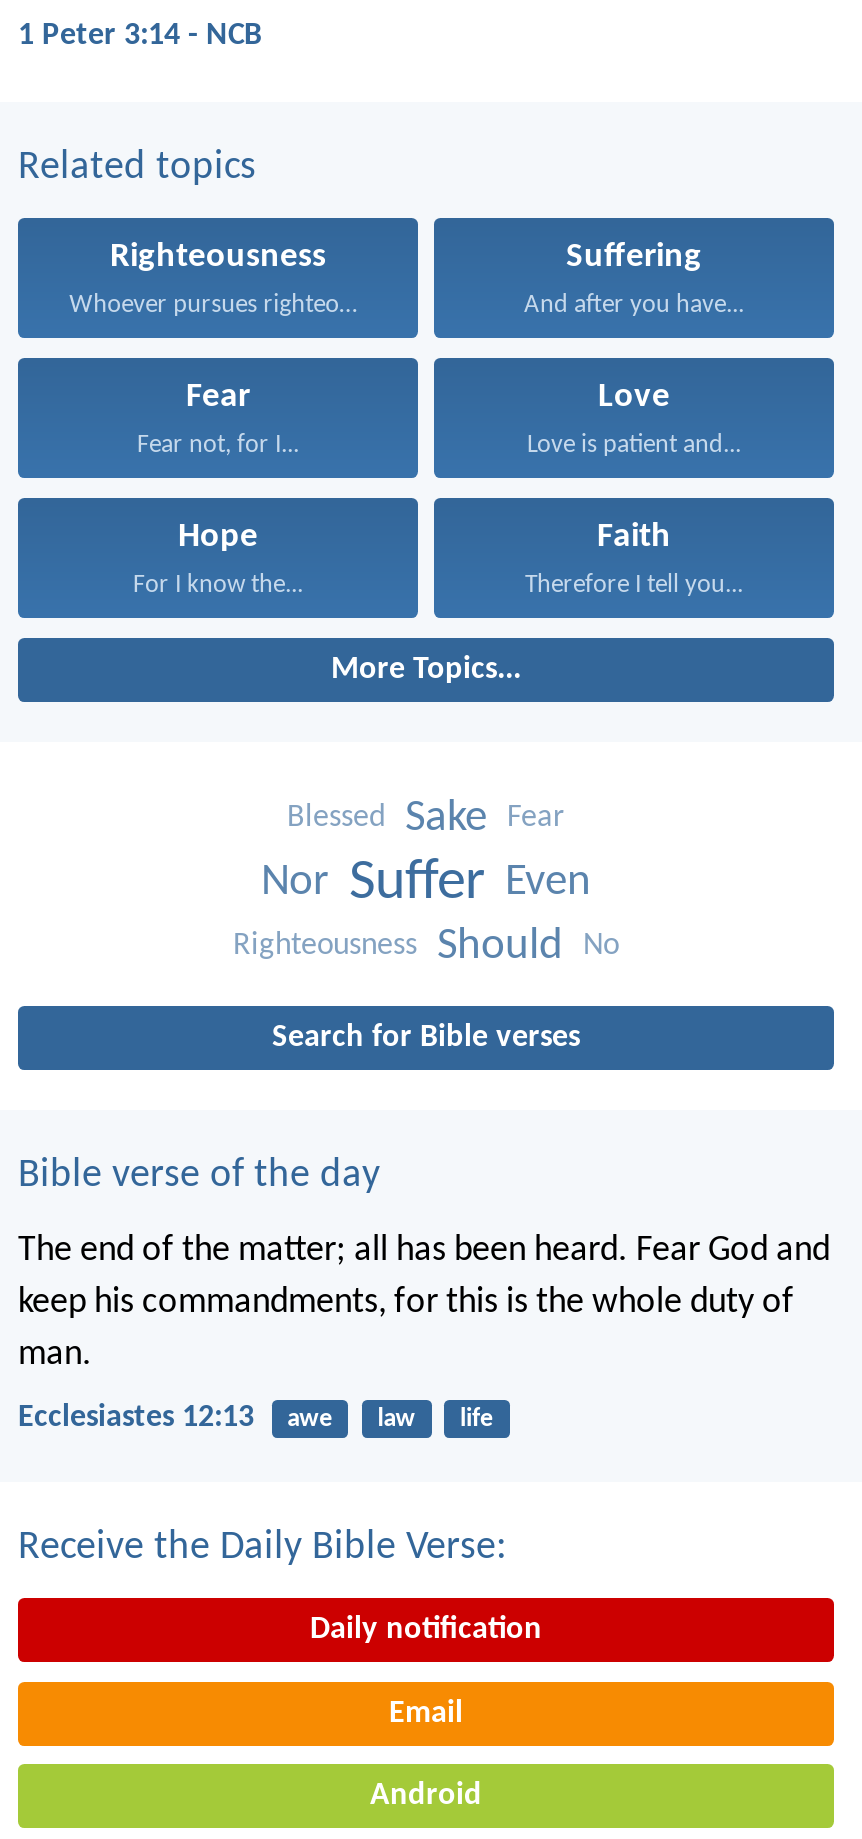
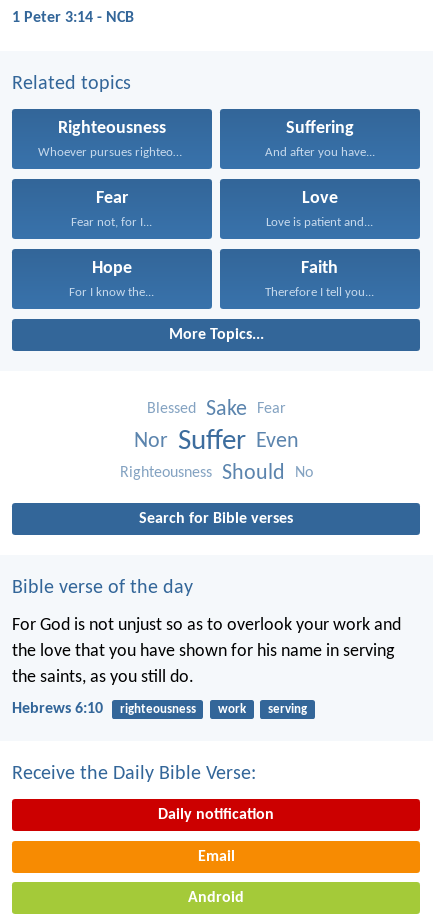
[18,1232,830,1374] The end of the matter; all has been heard. Fear God and | keep his commandments, for this is the whole duty of | man. -> [12,616,401,687] For God is not unjust so as to overlook your work and | the love that you have shown for his name in serving | the saints, as you still do.
[18,1402,494,1434] Ecclesiastes 12:13 | awe | law | life -> [12,701,307,717] Hebrews 6:10 | righteousness | work | serving

